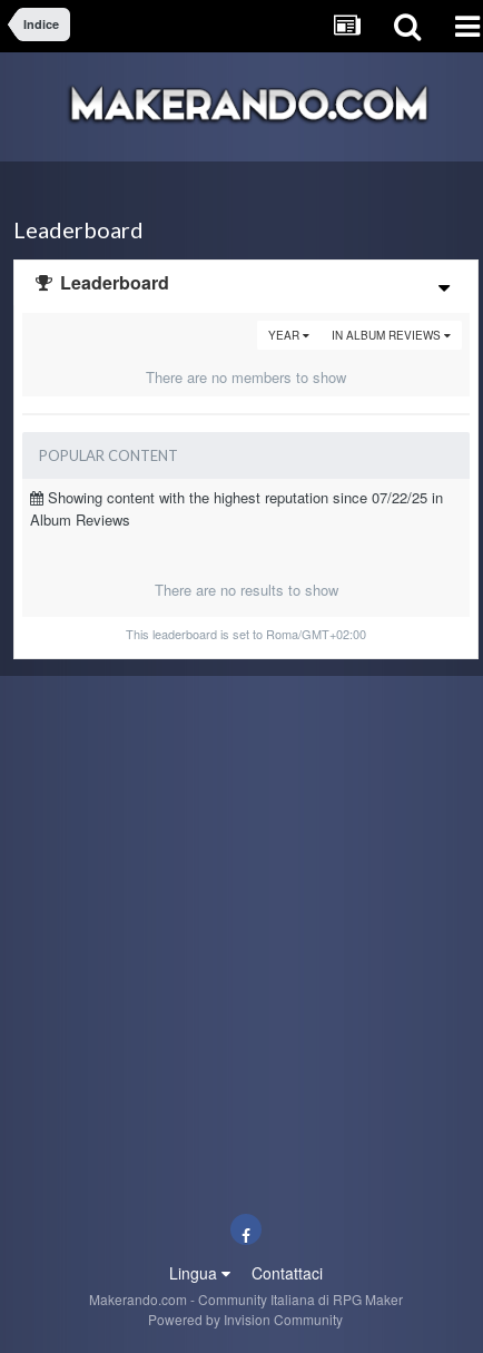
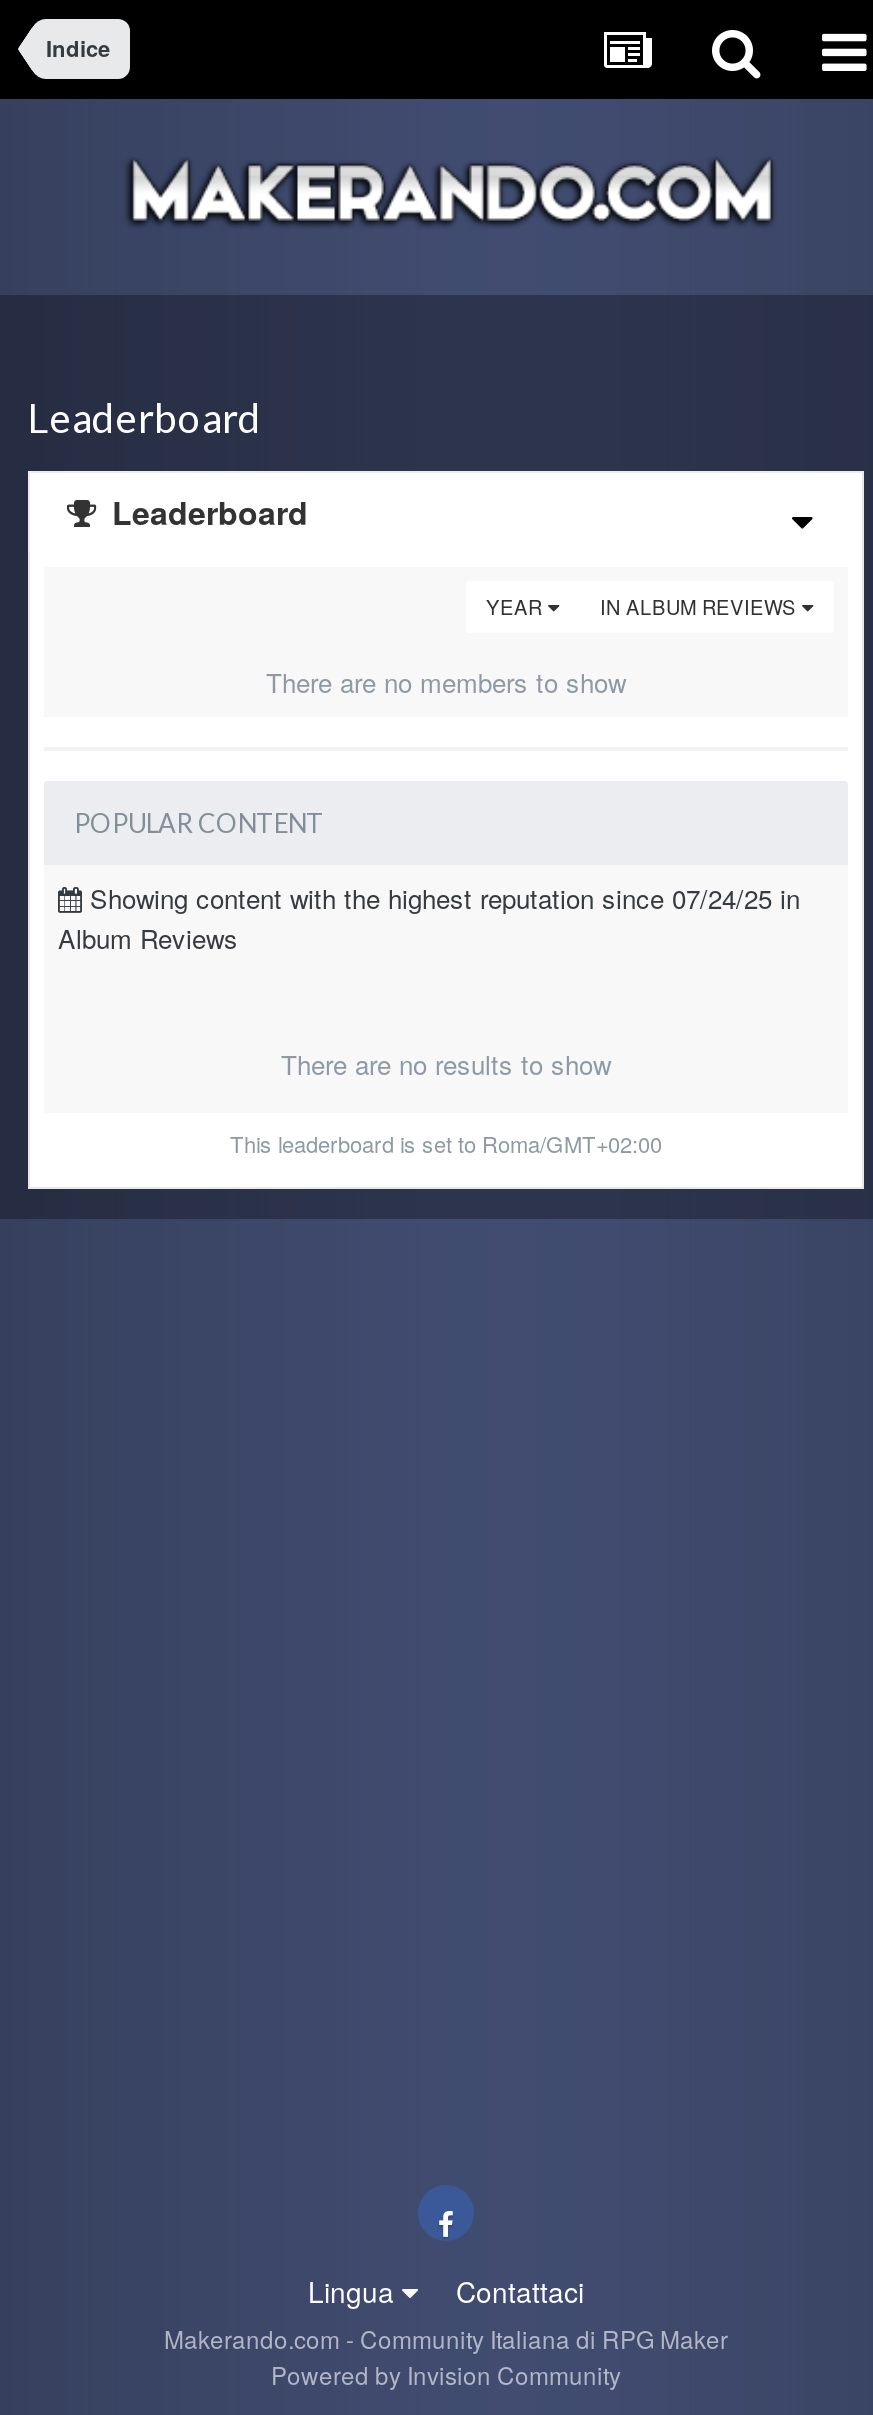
[43,487,443,508] Showing content with the highest reputation since 07/22/25 in -> [82,879,800,917] Showing content with the highest reputation since 07/24/25 in

